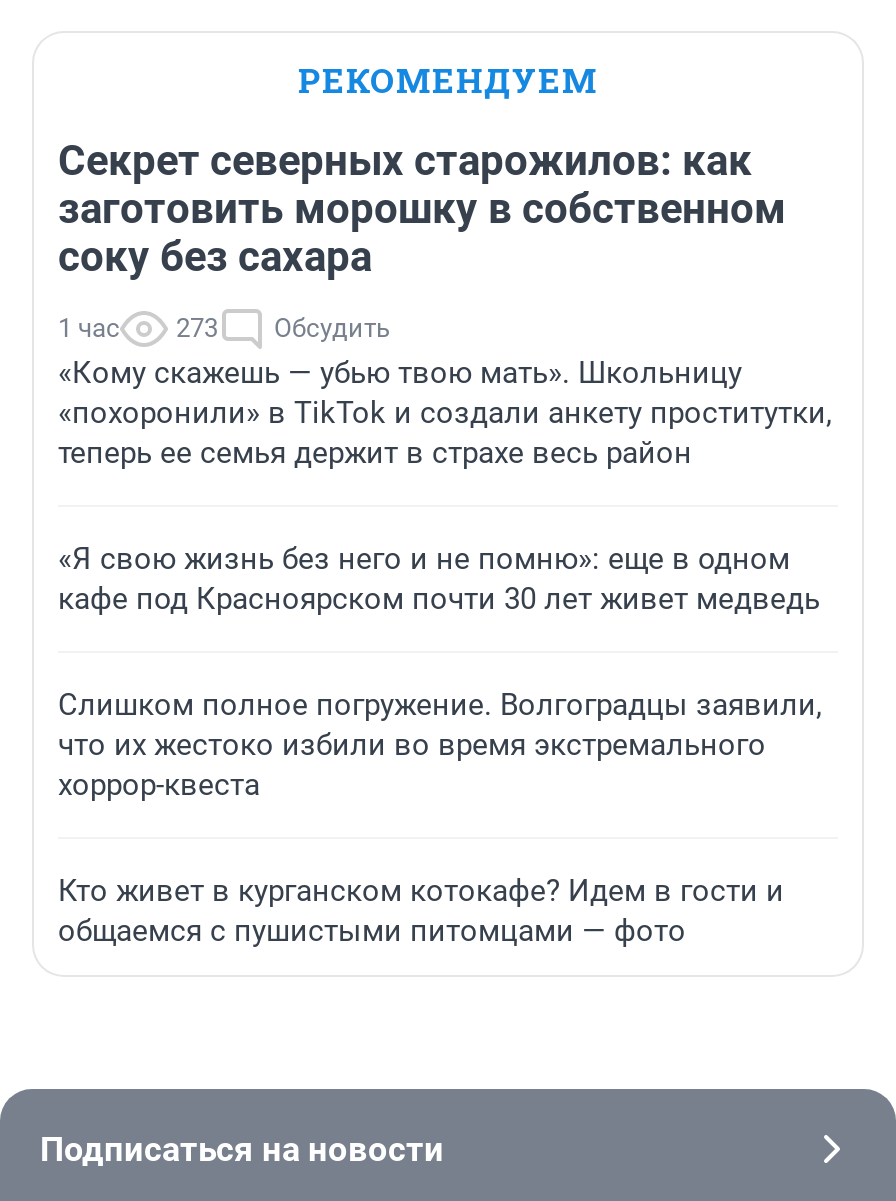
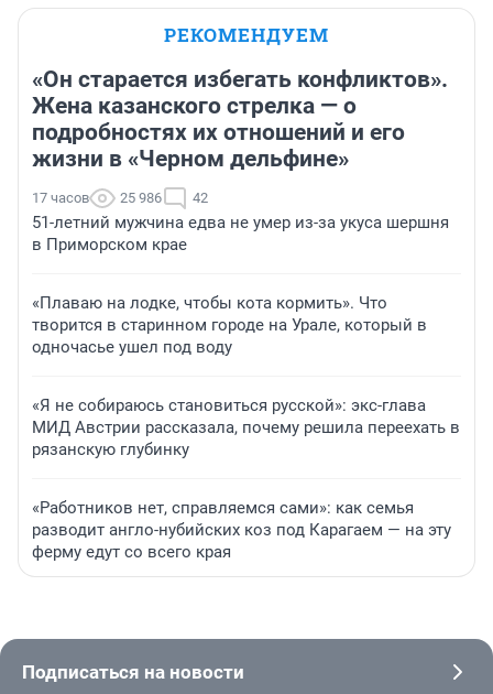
[58,137,786,281] Секрет северных старожилов: как | заготовить морошку в собственном | соку без сахара -> [32,66,448,172] «Он старается избегать конфликтов». | Жена казанского стрелка — о | подробностях их отношений и его | жизни в «Черном дельфине»
[58,313,832,471] 1 час | 273 | Обсудить | «Кому скажешь — убью твою мать». Школьницу | «похоронили» в TikTok и создали анкету проститутки, | теперь ее семья держит в страхе весь район -> [32,190,449,255] 17 часов | 25 986 | 42 | 51-летний мужчина едва не умер из-за укуса шершня | в Приморском крае
[58,541,820,617] «Я свою жизнь без него и не помню»: еще в одном | кафе под Красноярском почти 30 лет живет медведь -> [32,293,427,357] «Плаваю на лодке, чтобы кота кормить». Что | творится в старинном городе на Урале, который в | одночасье ушел под воду
[58,687,822,803] Слишком полное погружение. Волгоградцы заявили, | что их жестоко избили во время экстремального | хоррор-квеста -> [32,396,460,459] «Я не собираюсь становиться русской»: экс-глава | МИД Австрии рассказала, почему решила переехать в | рязанскую глубинку
[58,873,784,949] Кто живет в курганском котокафе? Идем в гости и | общаемся с пушистыми питомцами — фото -> [32,498,451,562] «Работников нет, справляемся сами»: как семья | разводит англо-нубийских коз под Карагаем — на эту | ферму едут со всего края

